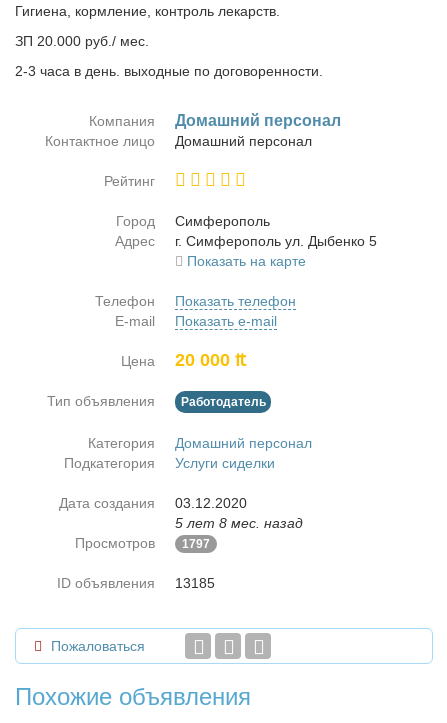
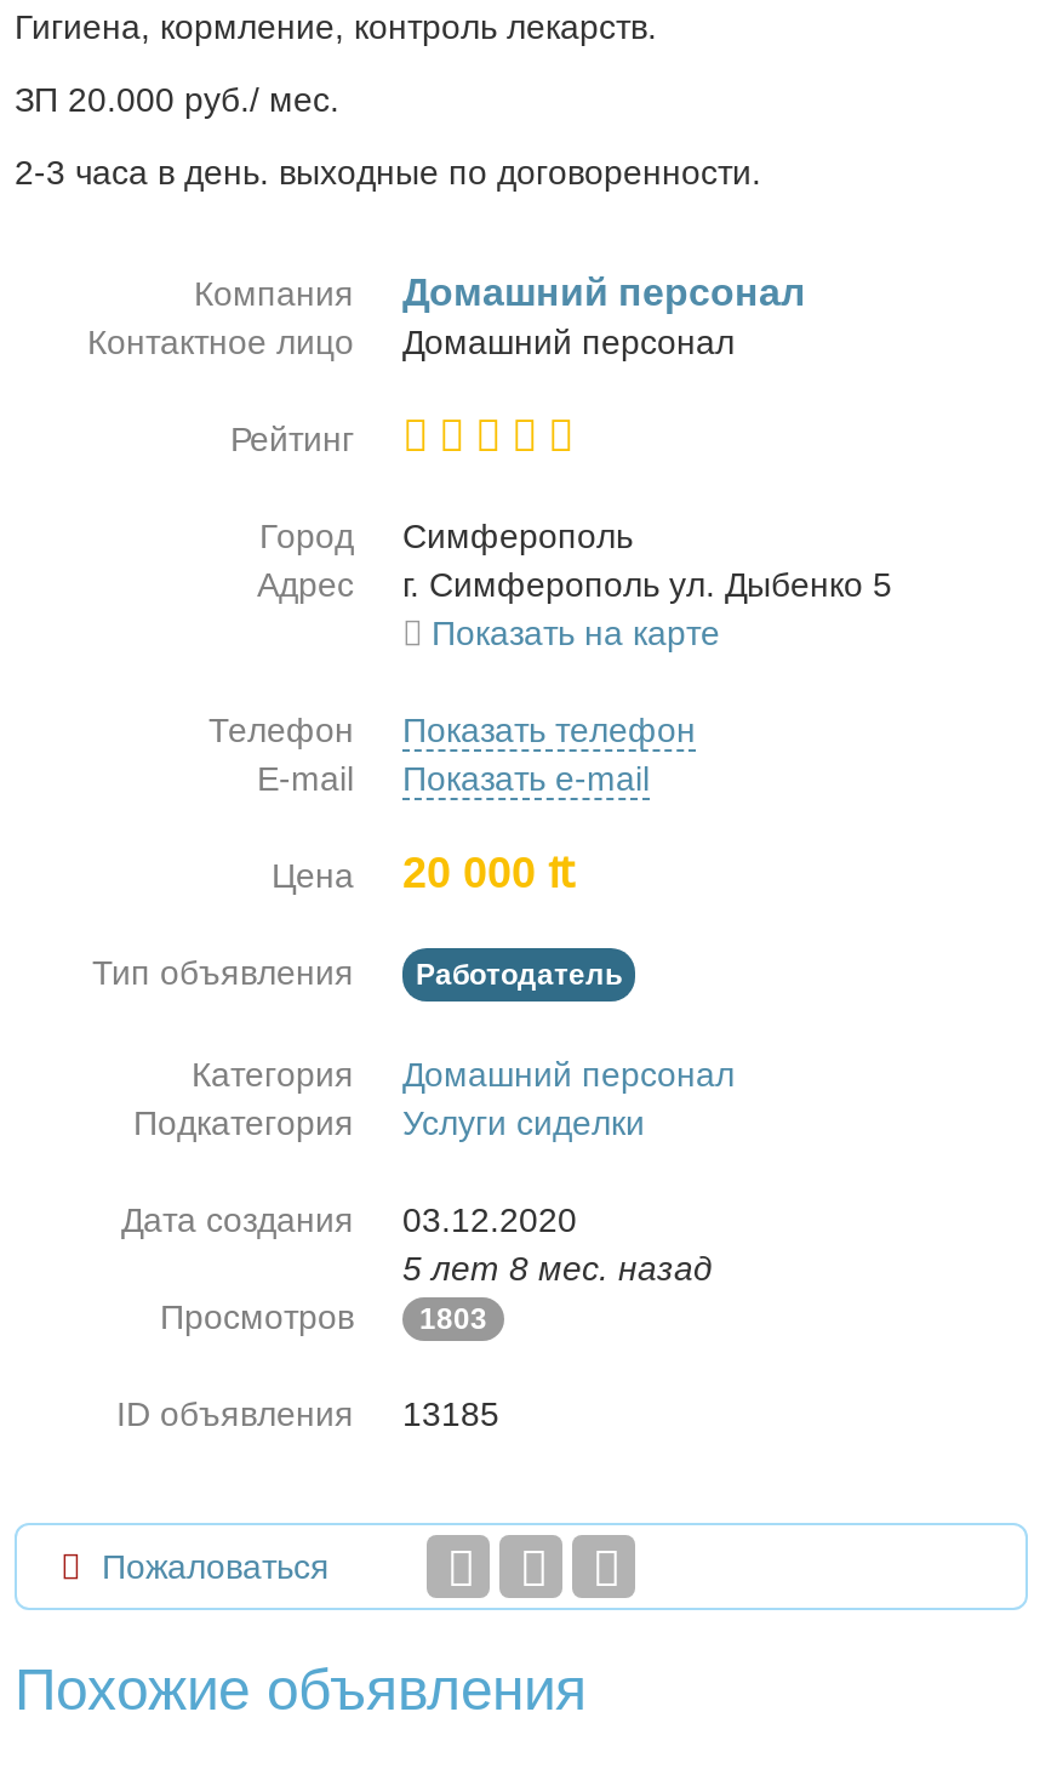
[75,535,210,551] Просмотров 1797 -> [160,1297,487,1336] Просмотров 1803

